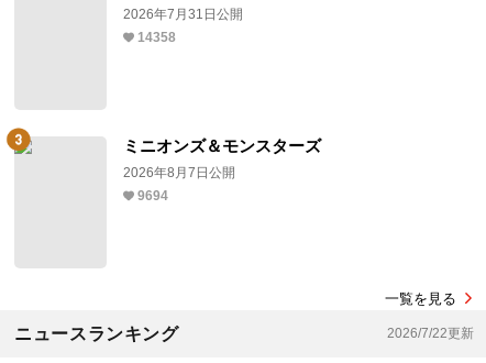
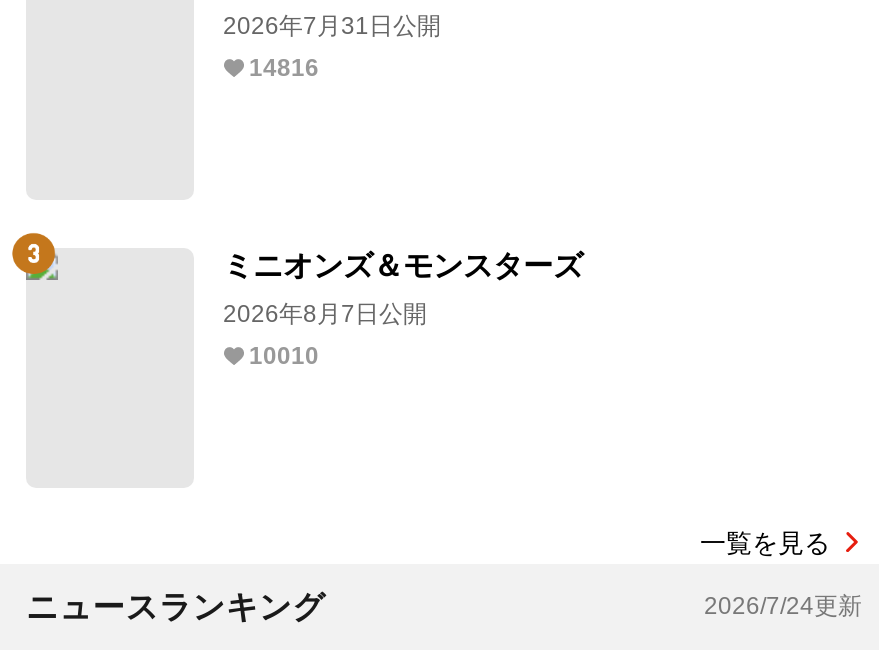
[137,30,175,45] 14358 -> [249,54,319,82] 14816
[137,188,168,204] 9694 -> [249,342,319,370] 10010
[387,326,474,341] 2026/7/22更新 -> [704,592,862,620] 2026/7/24更新

